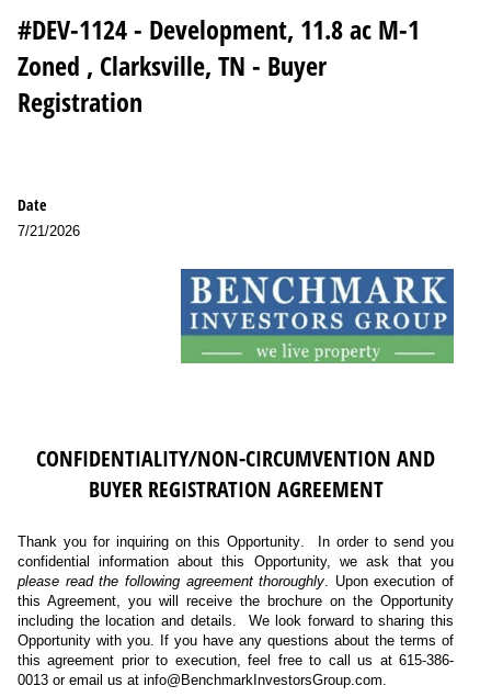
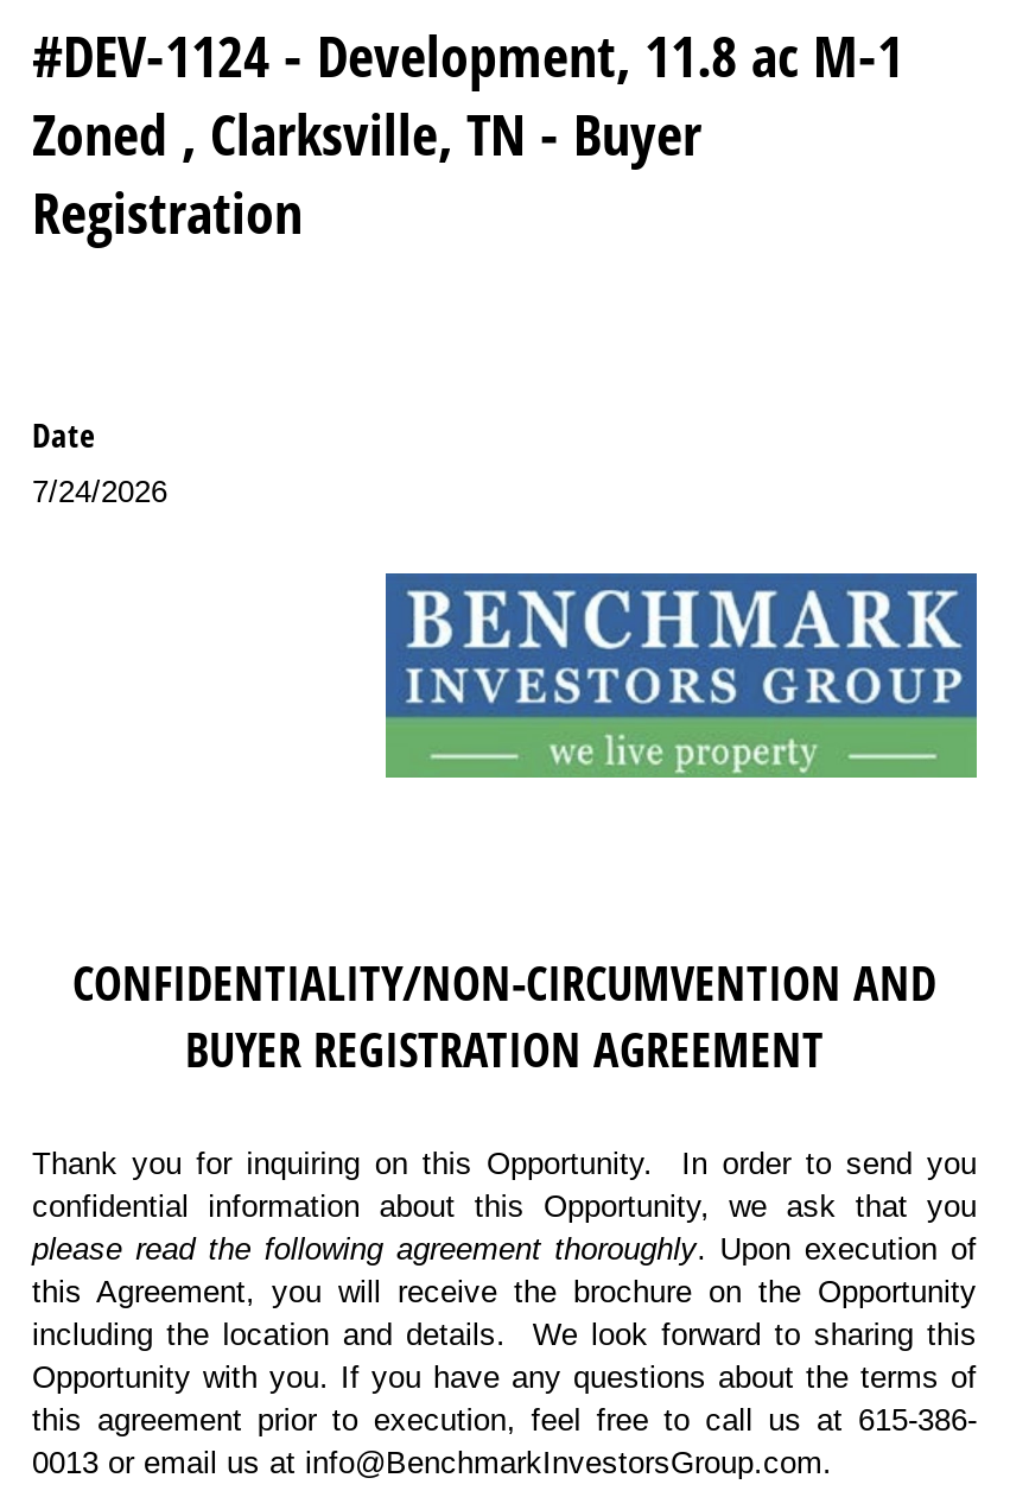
[18,223,80,240] 7/21/2026 -> [32,474,167,510] 7/24/2026

